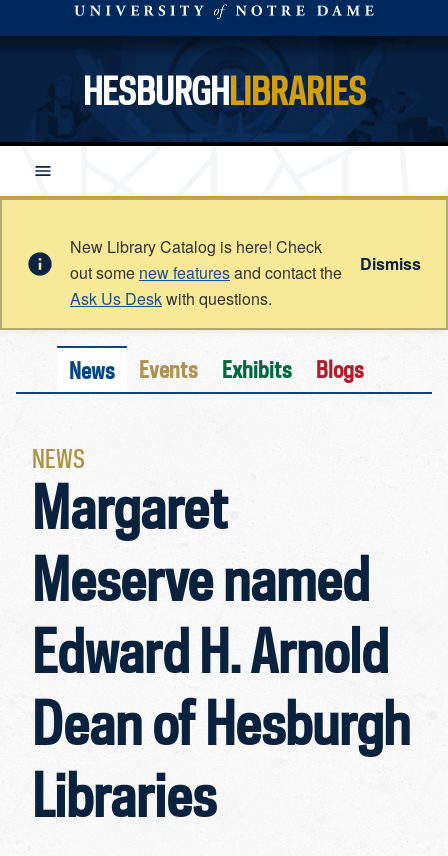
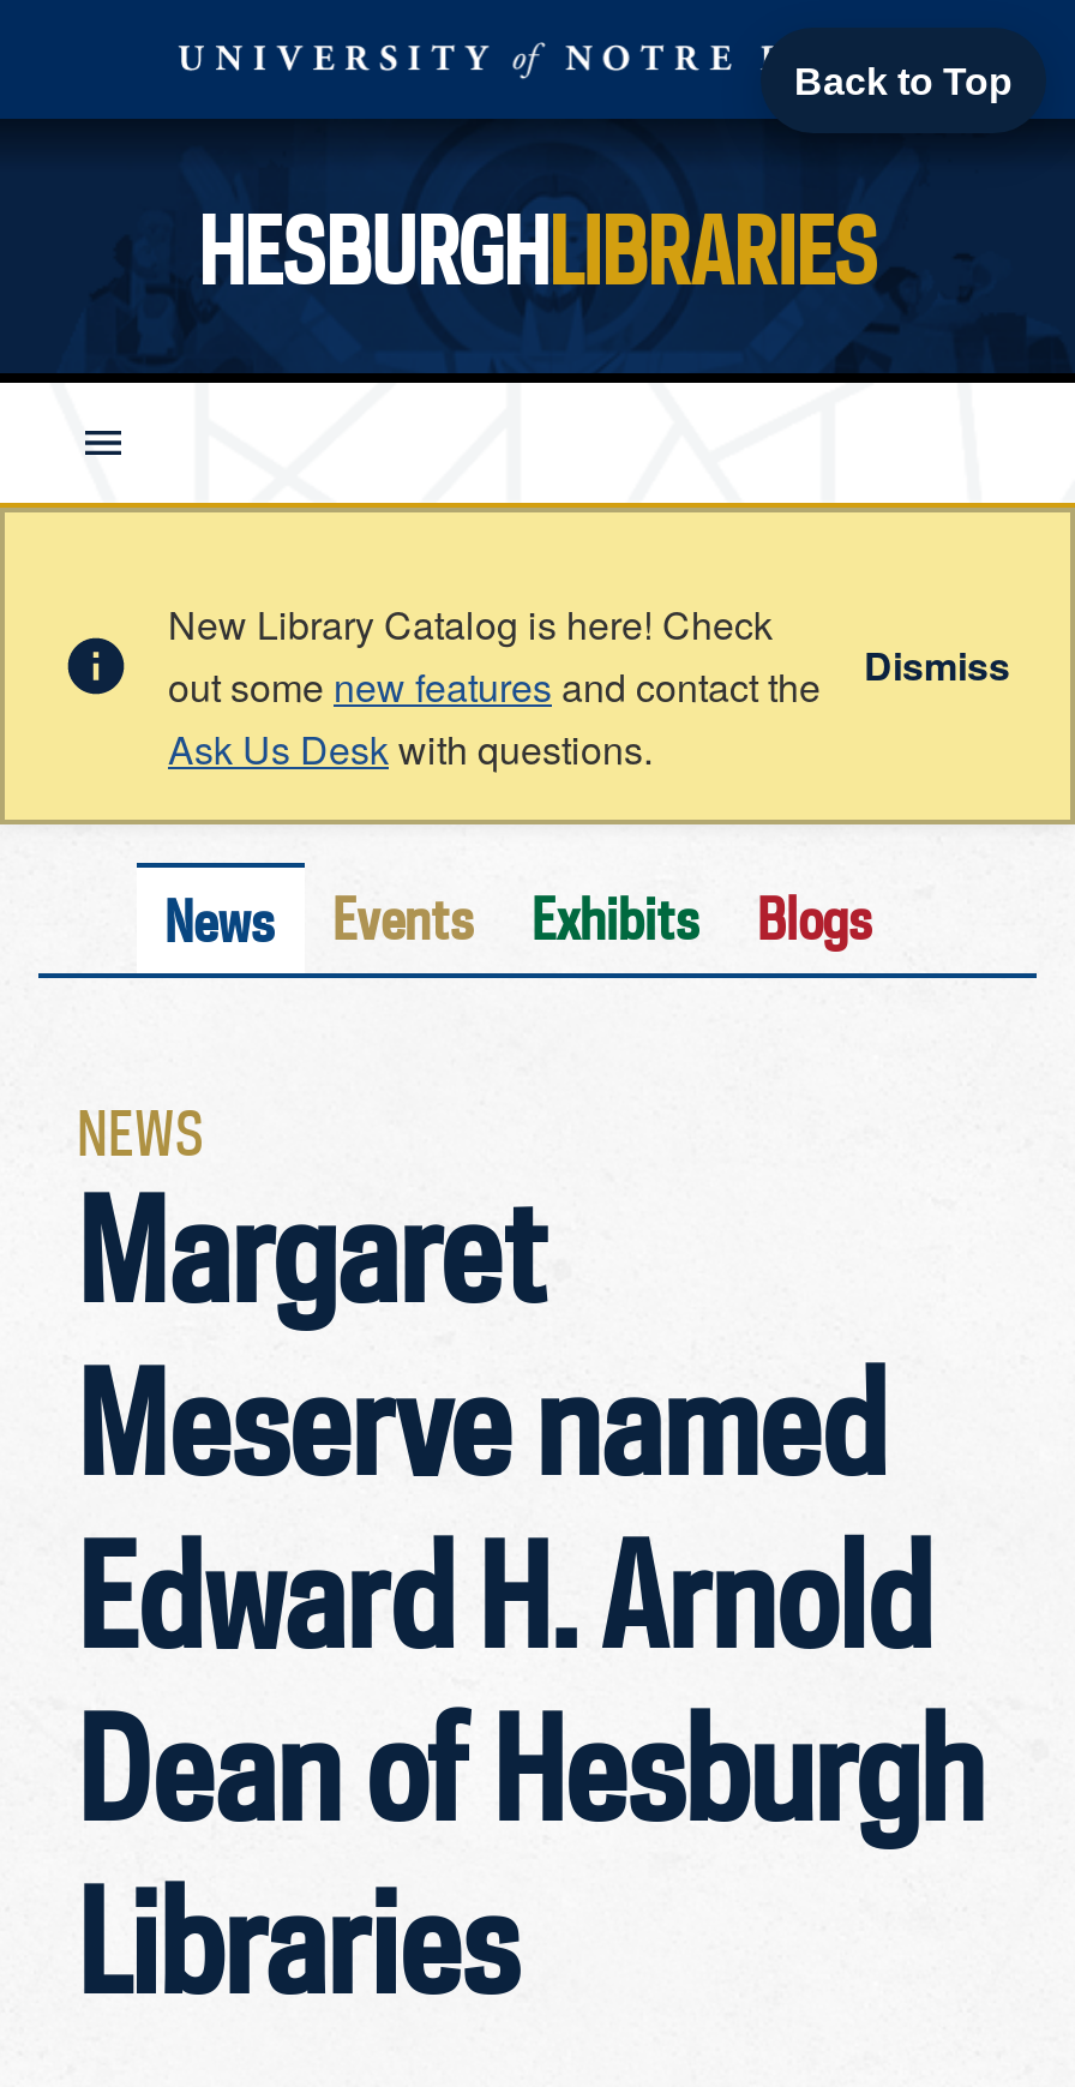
none -> [794,60,1013,101] Back to Top

